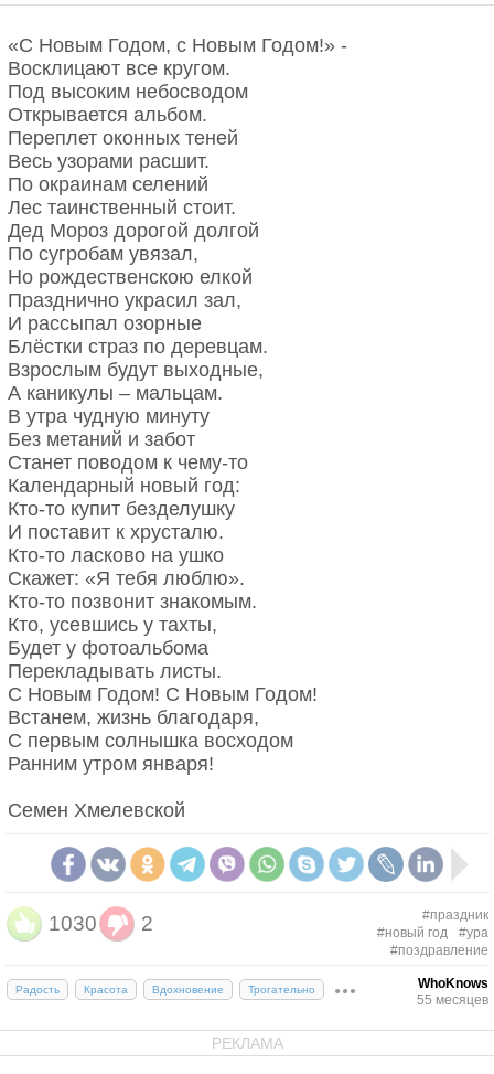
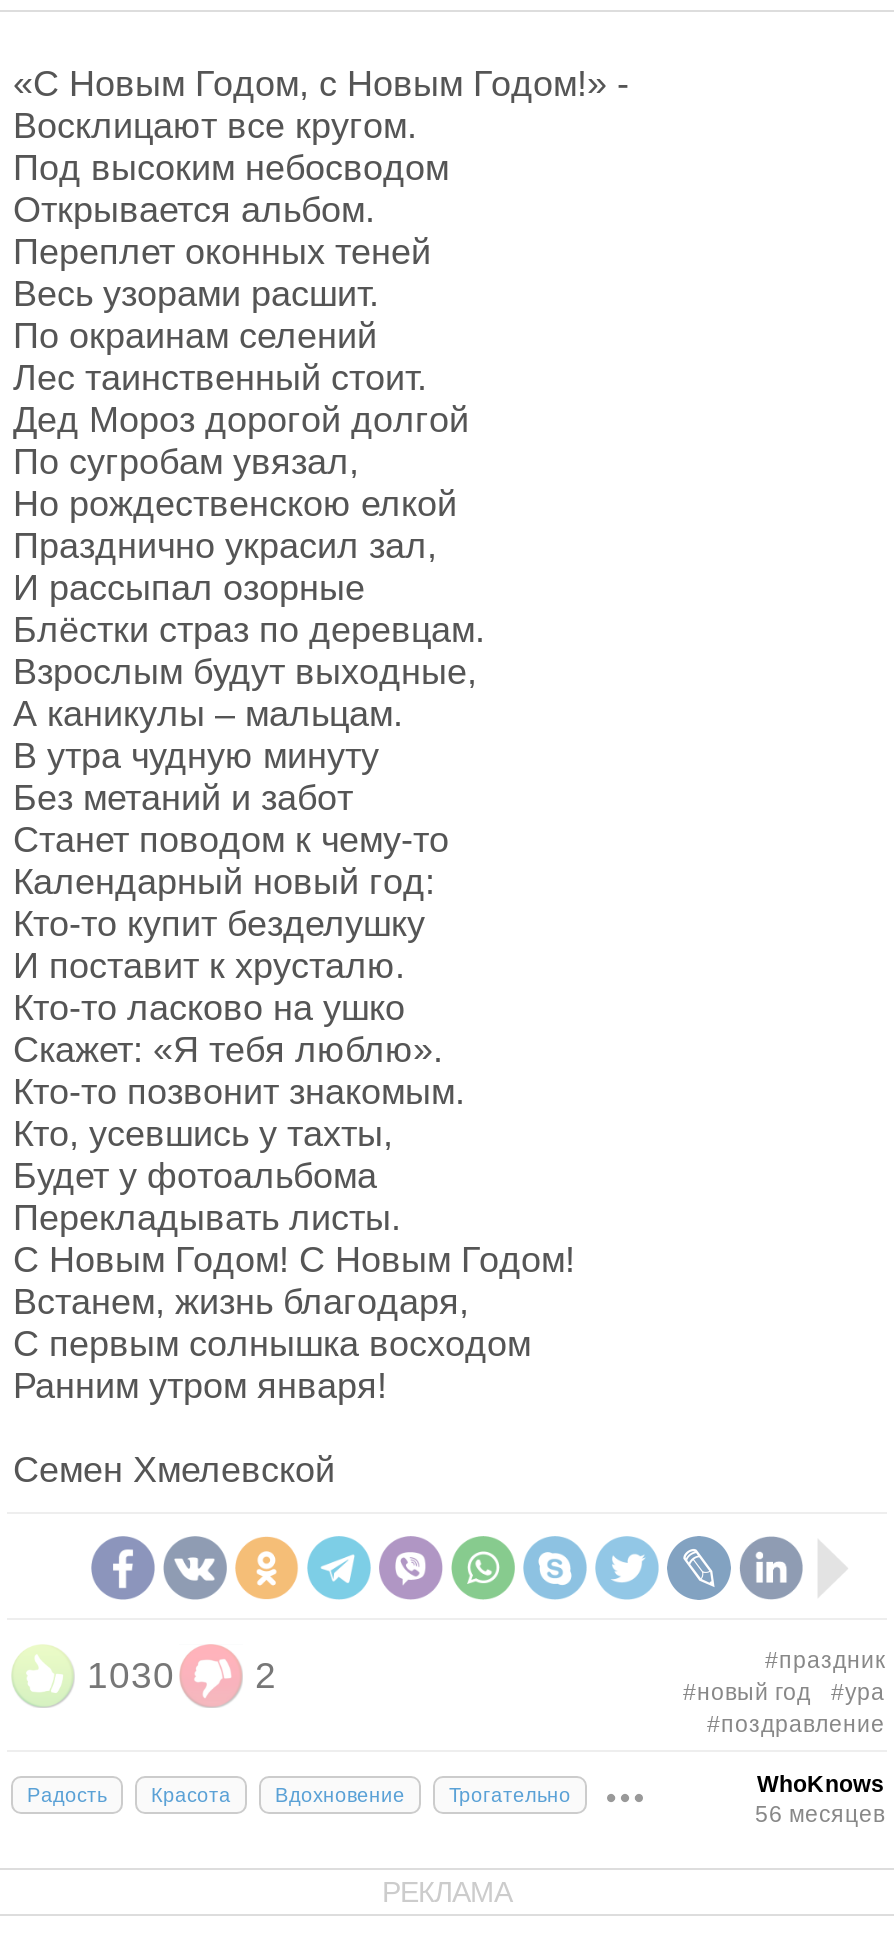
[417,993,488,1006] 55 месяцев -> [755,1802,885,1826] 56 месяцев

